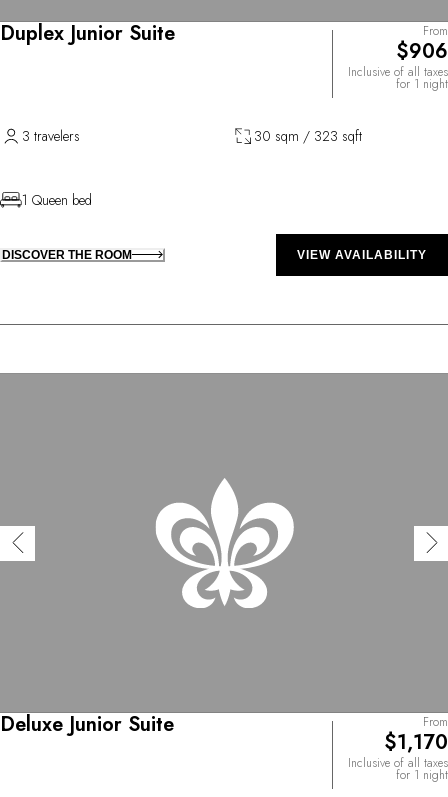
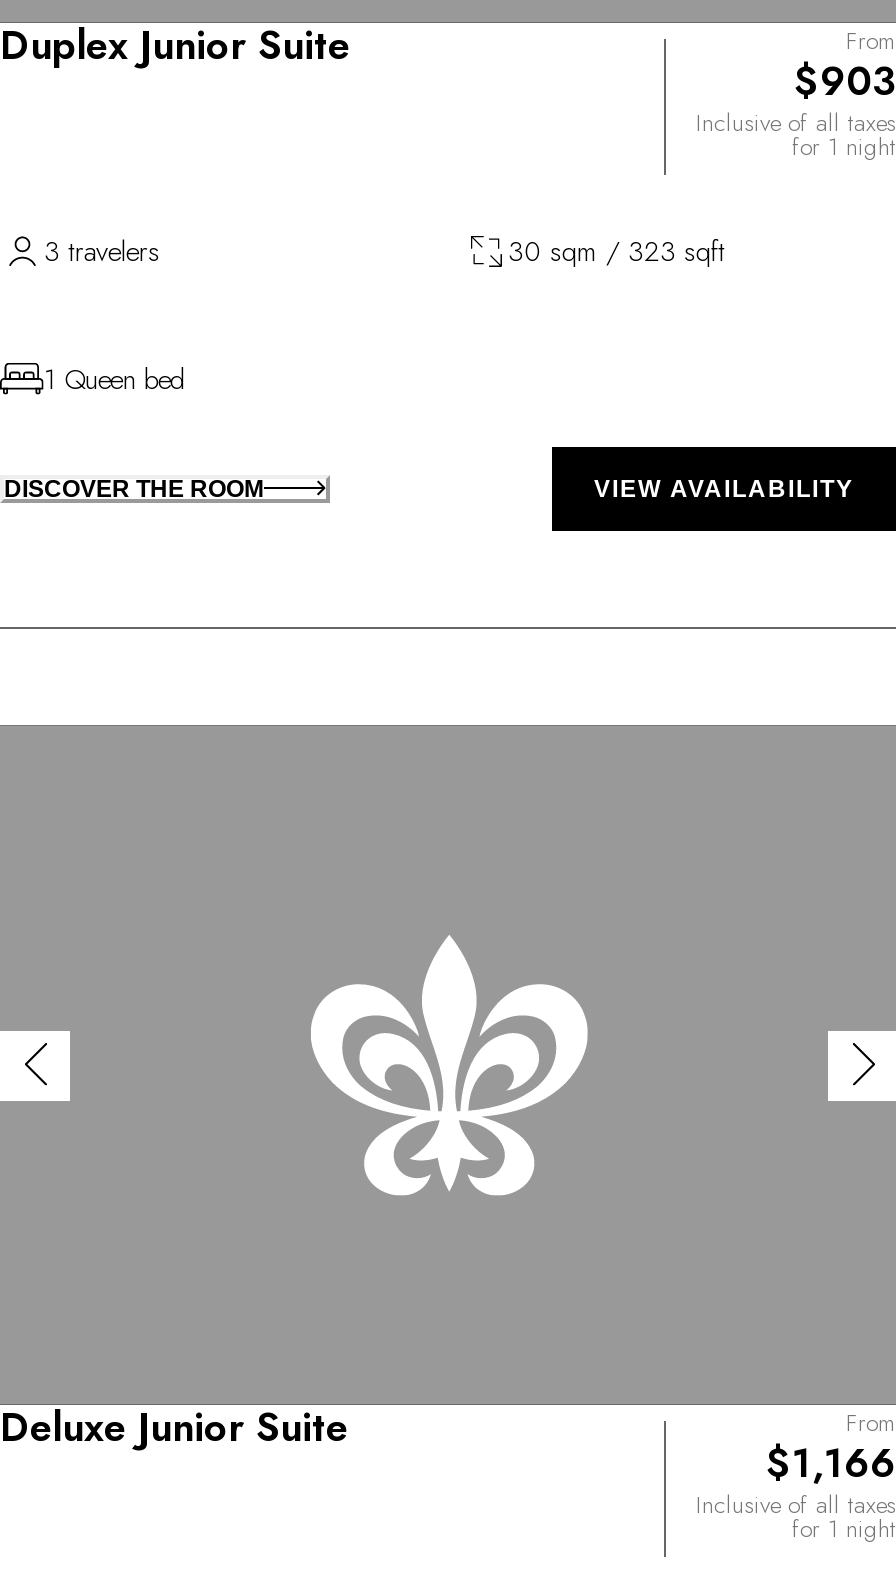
[396,37,448,66] $906 -> [794,52,896,110] $903
[384,728,448,757] $1,170 -> [766,1436,896,1494] $1,166

